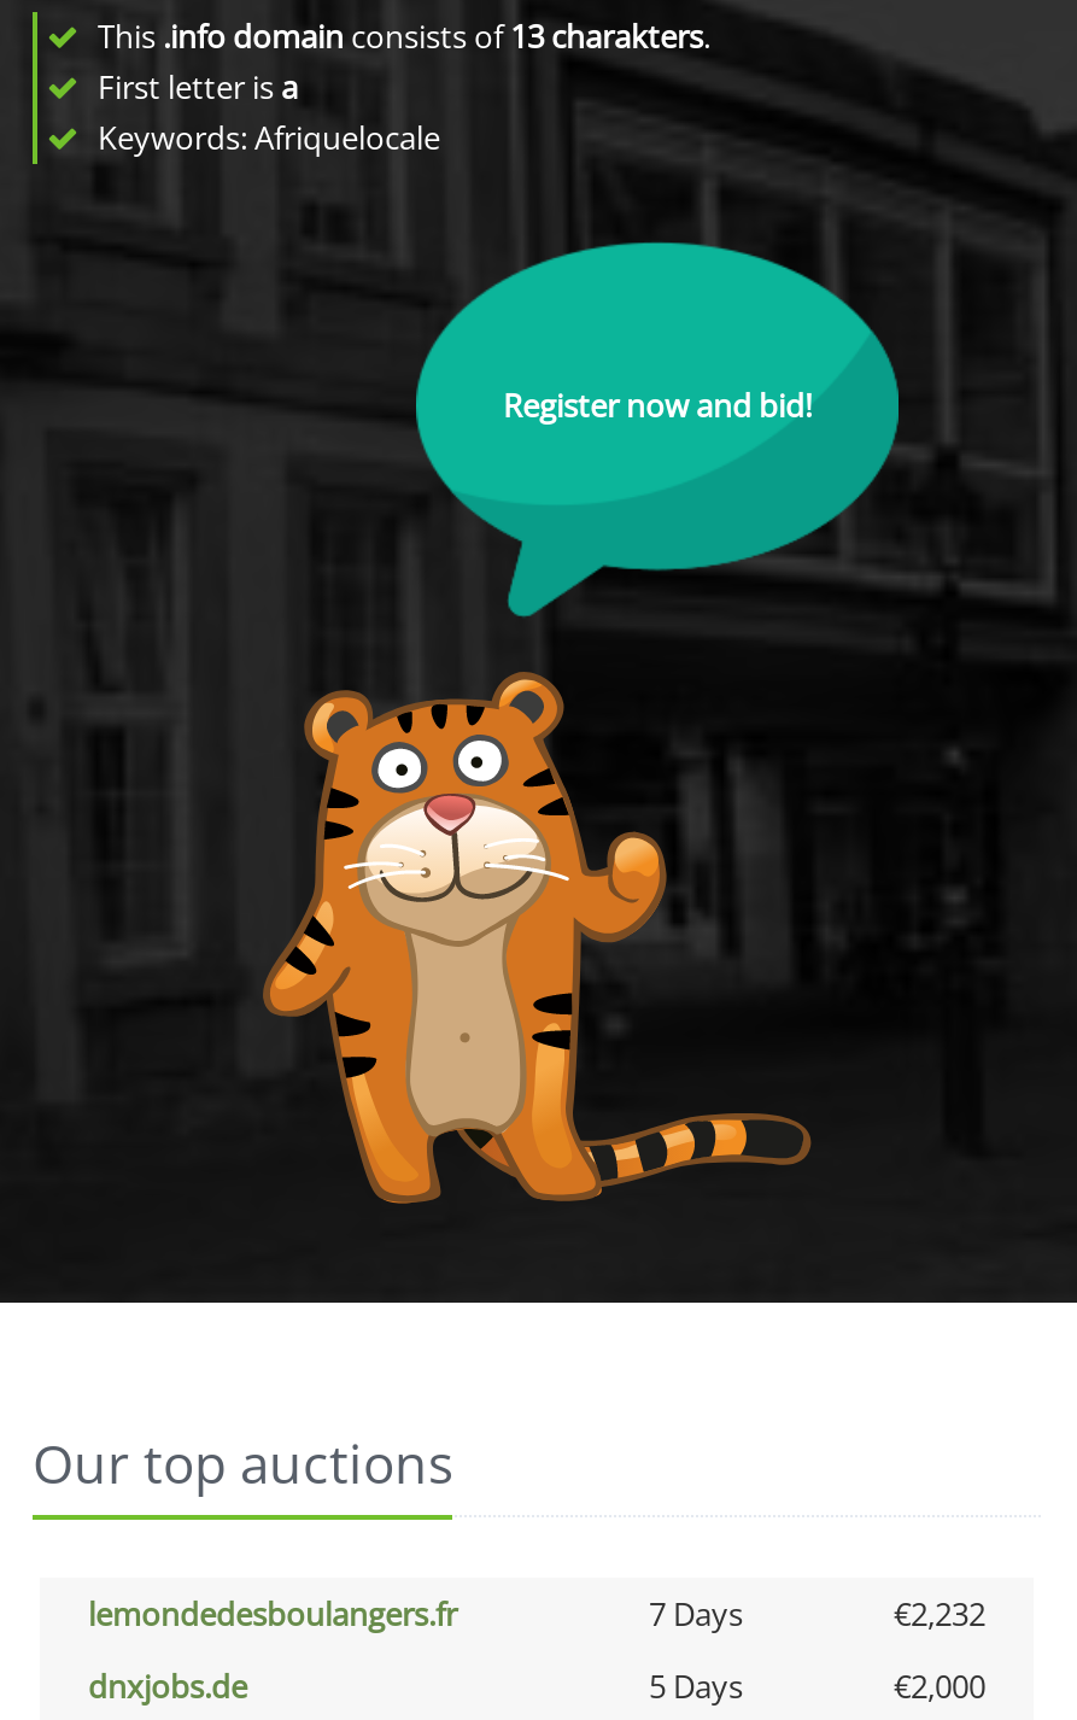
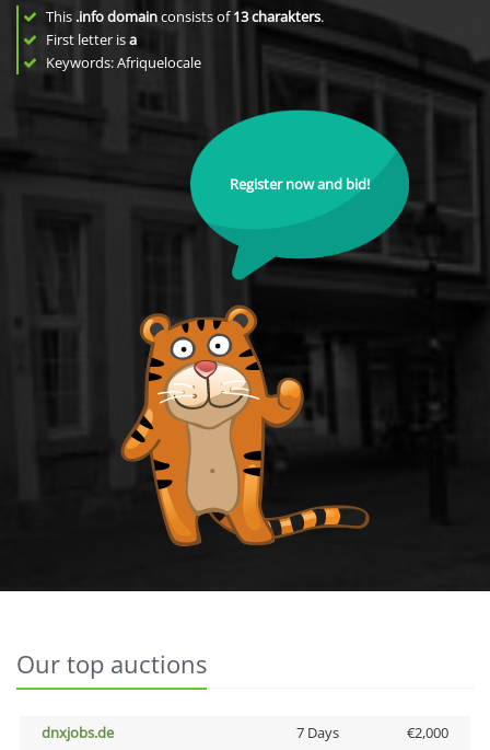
[88,1592,985,1636] lemondedesboulangers.fr | 7 Days | €2,232 -> none
[649,1665,743,1708] 5 Days -> [296,723,339,742] 7 Days

